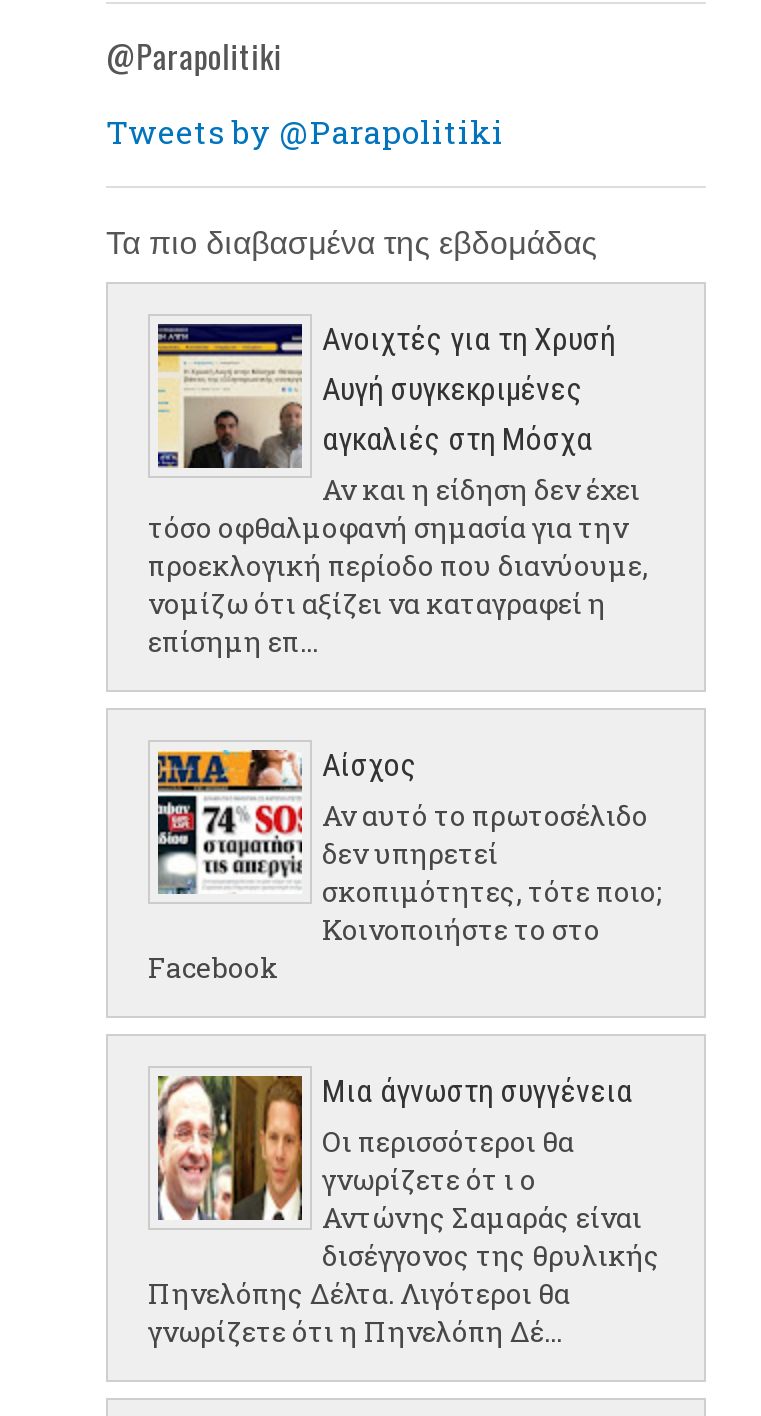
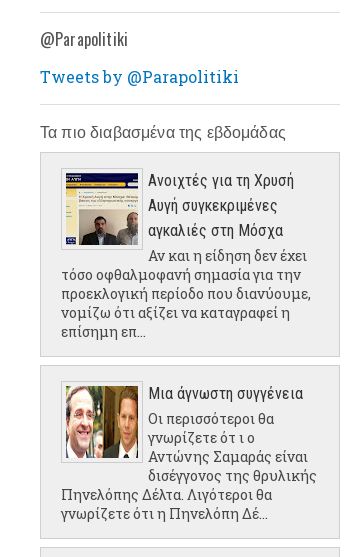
[148,745,662,986] [image] | Αίσχος | Αν αυτό το πρωτοσέλιδο | δεν υπηρετεί | σκοπιμότητες, τότε ποιο; | Κοινοποιήστε το στο | Facebook -> none

